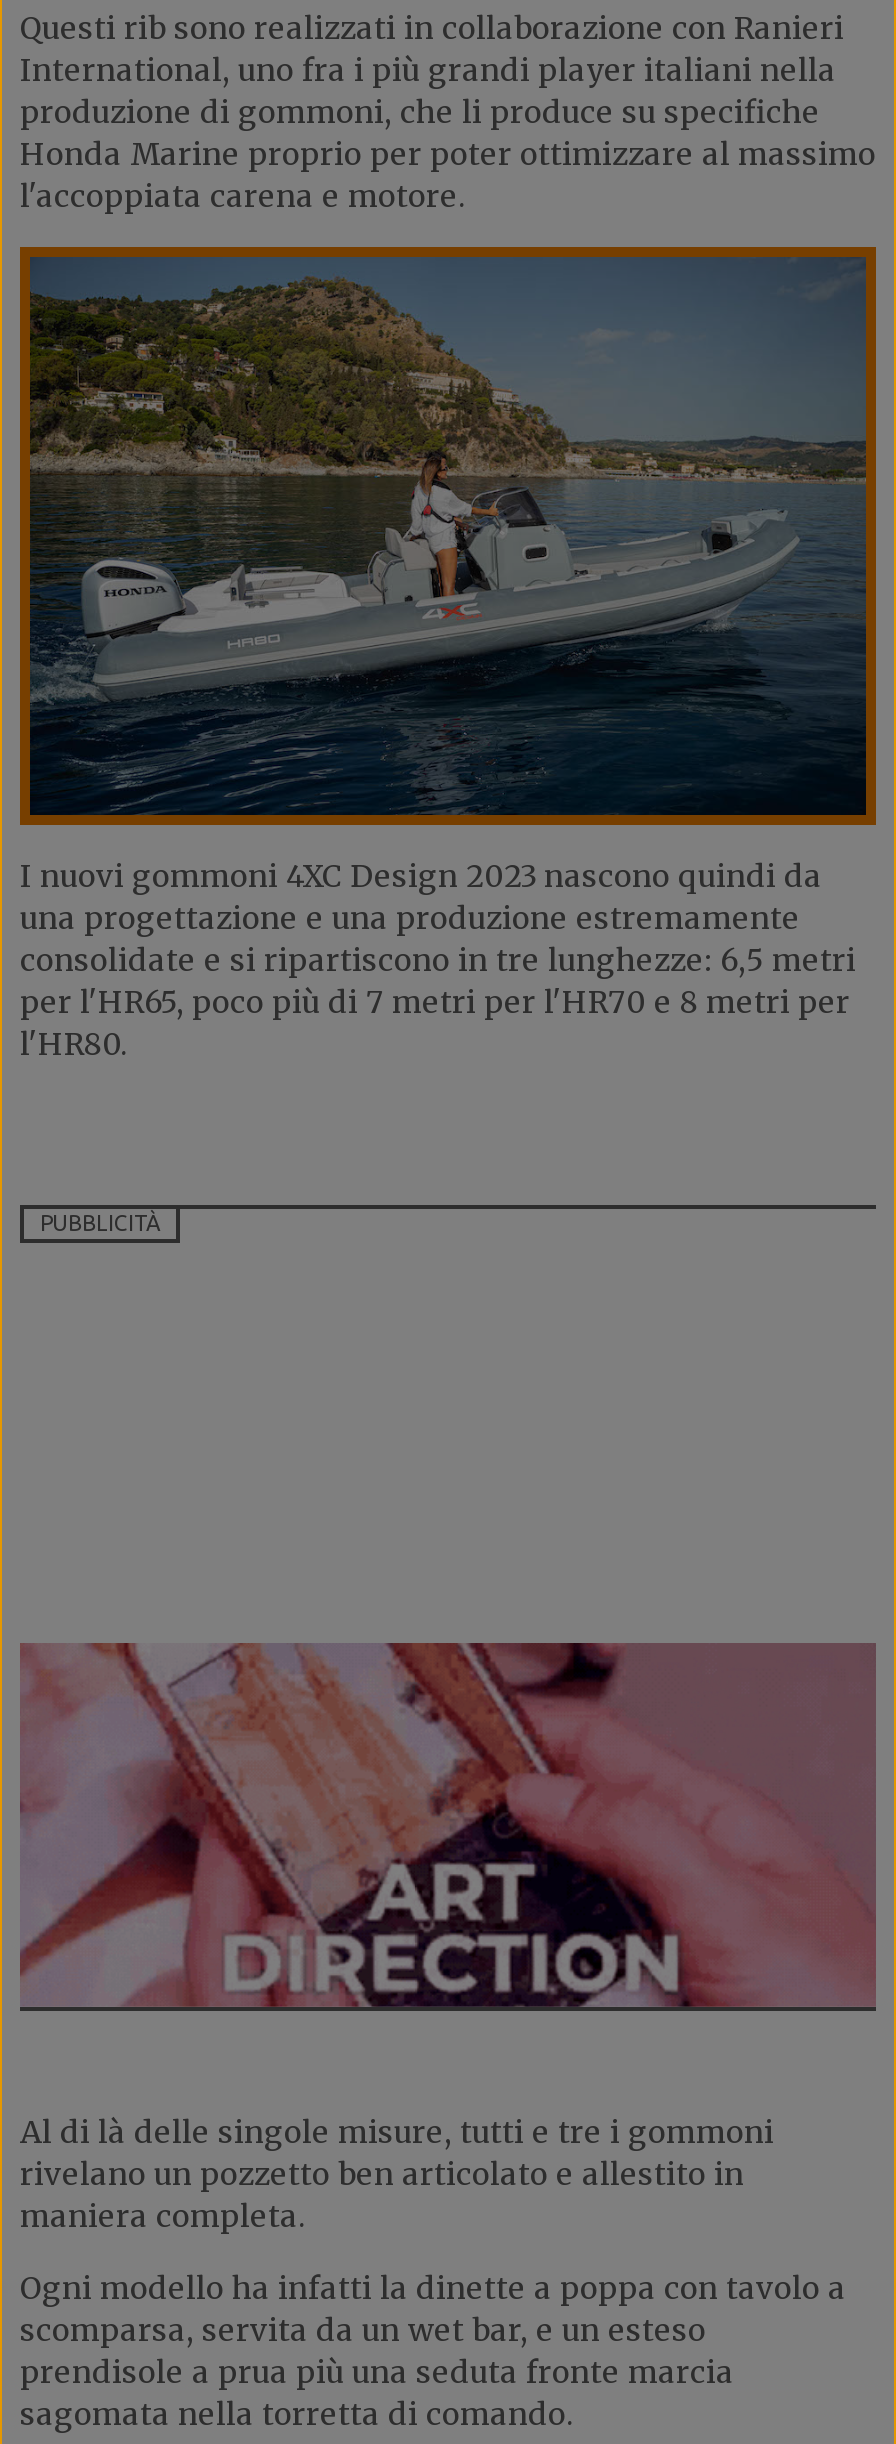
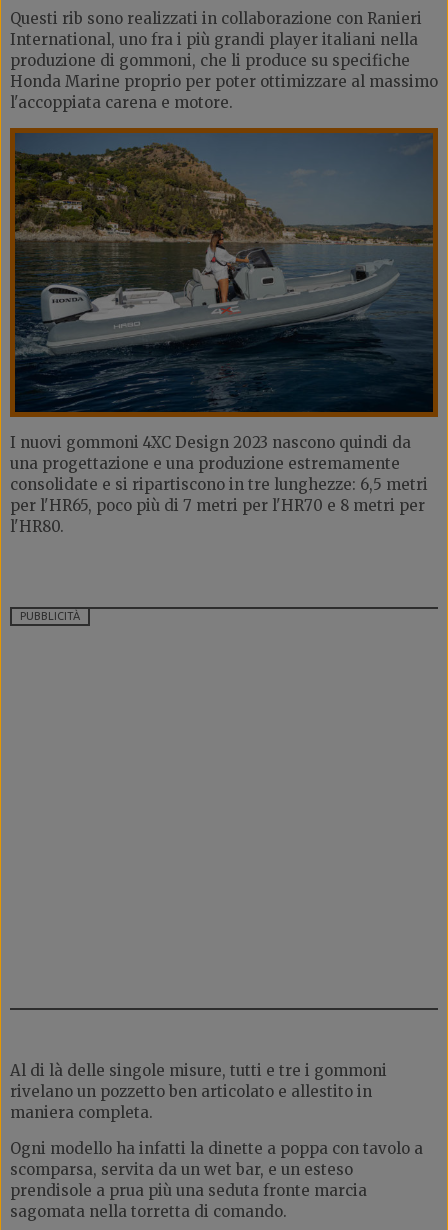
[18,1640,878,2010] [image] -> none

